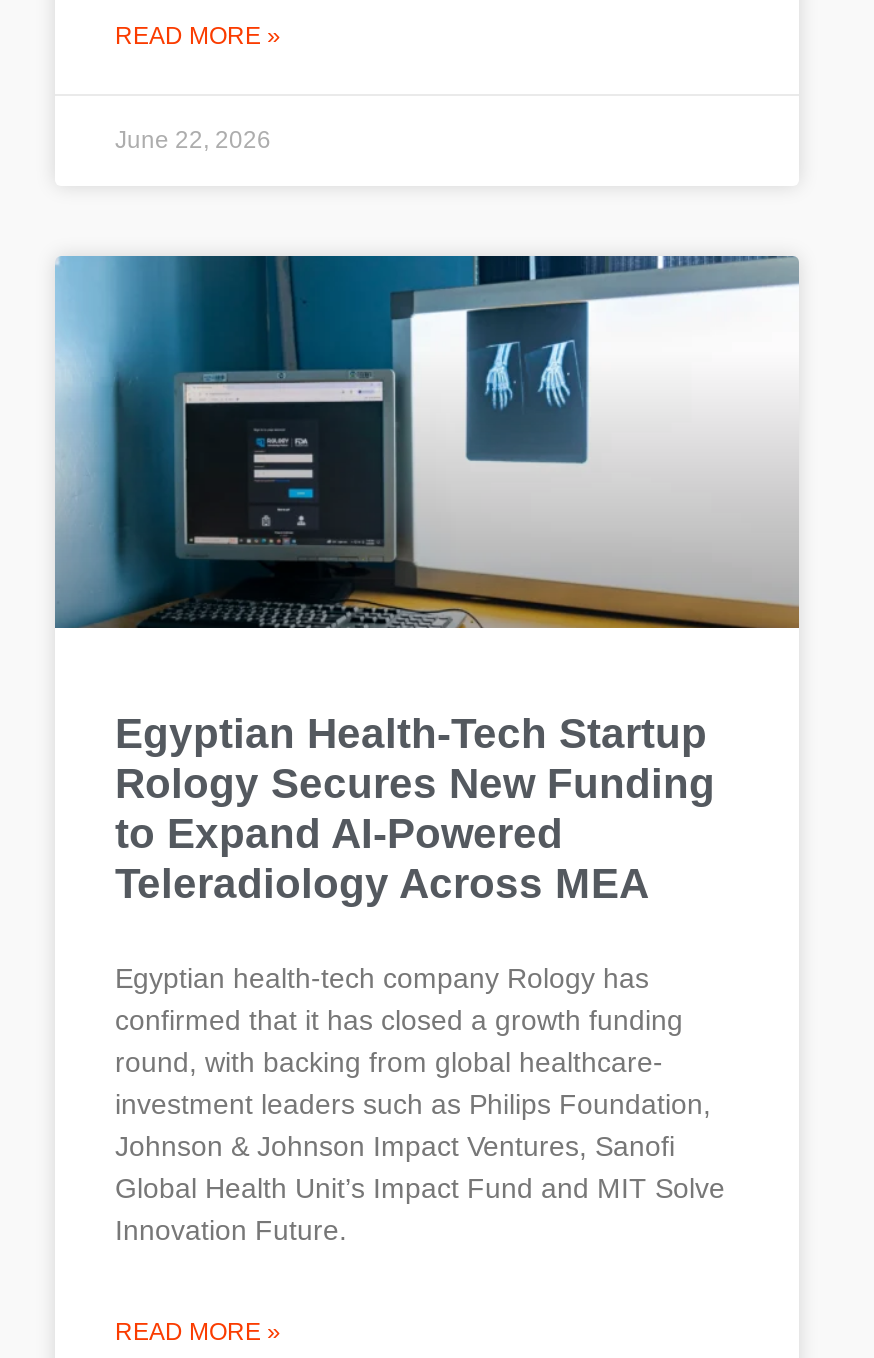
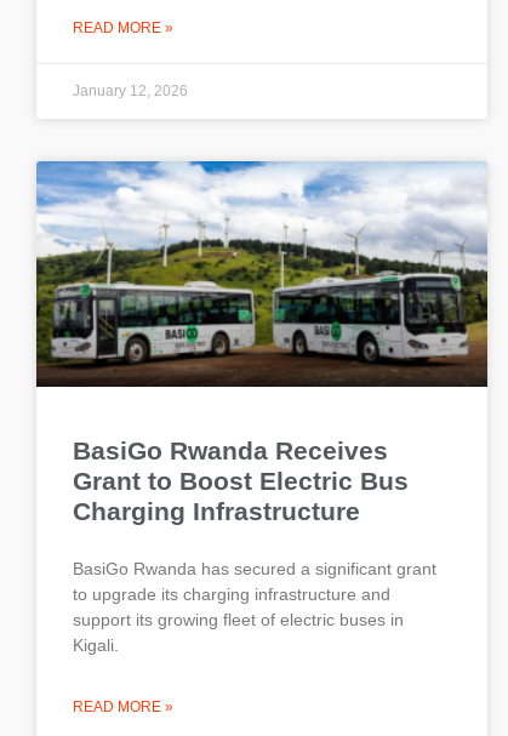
[115,126,271,154] June 22, 2026 -> [73,83,188,100] January 12, 2026
[53,254,801,630] [image] -> [35,160,489,388] [image]
[115,710,715,906] Egyptian Health-Tech Startup | Rology Secures New Funding | to Expand AI-Powered | Teleradiology Across MEA -> [73,437,409,525] BasiGo Rwanda Receives | Grant to Boost Electric Bus | Charging Infrastructure
[115,962,725,1246] Egyptian health-tech company Rology has | confirmed that it has closed a growth funding | round, with backing from global healthcare- | investment leaders such as Philips Foundation, | Johnson & Johnson Impact Ventures, Sanofi | Global Health Unit’s Impact Fund and MIT Solve | Innovation Future. -> [73,559,436,655] BasiGo Rwanda has secured a significant grant | to upgrade its charging infrastructure and | support its growing fleet of electric buses in | Kigali.

